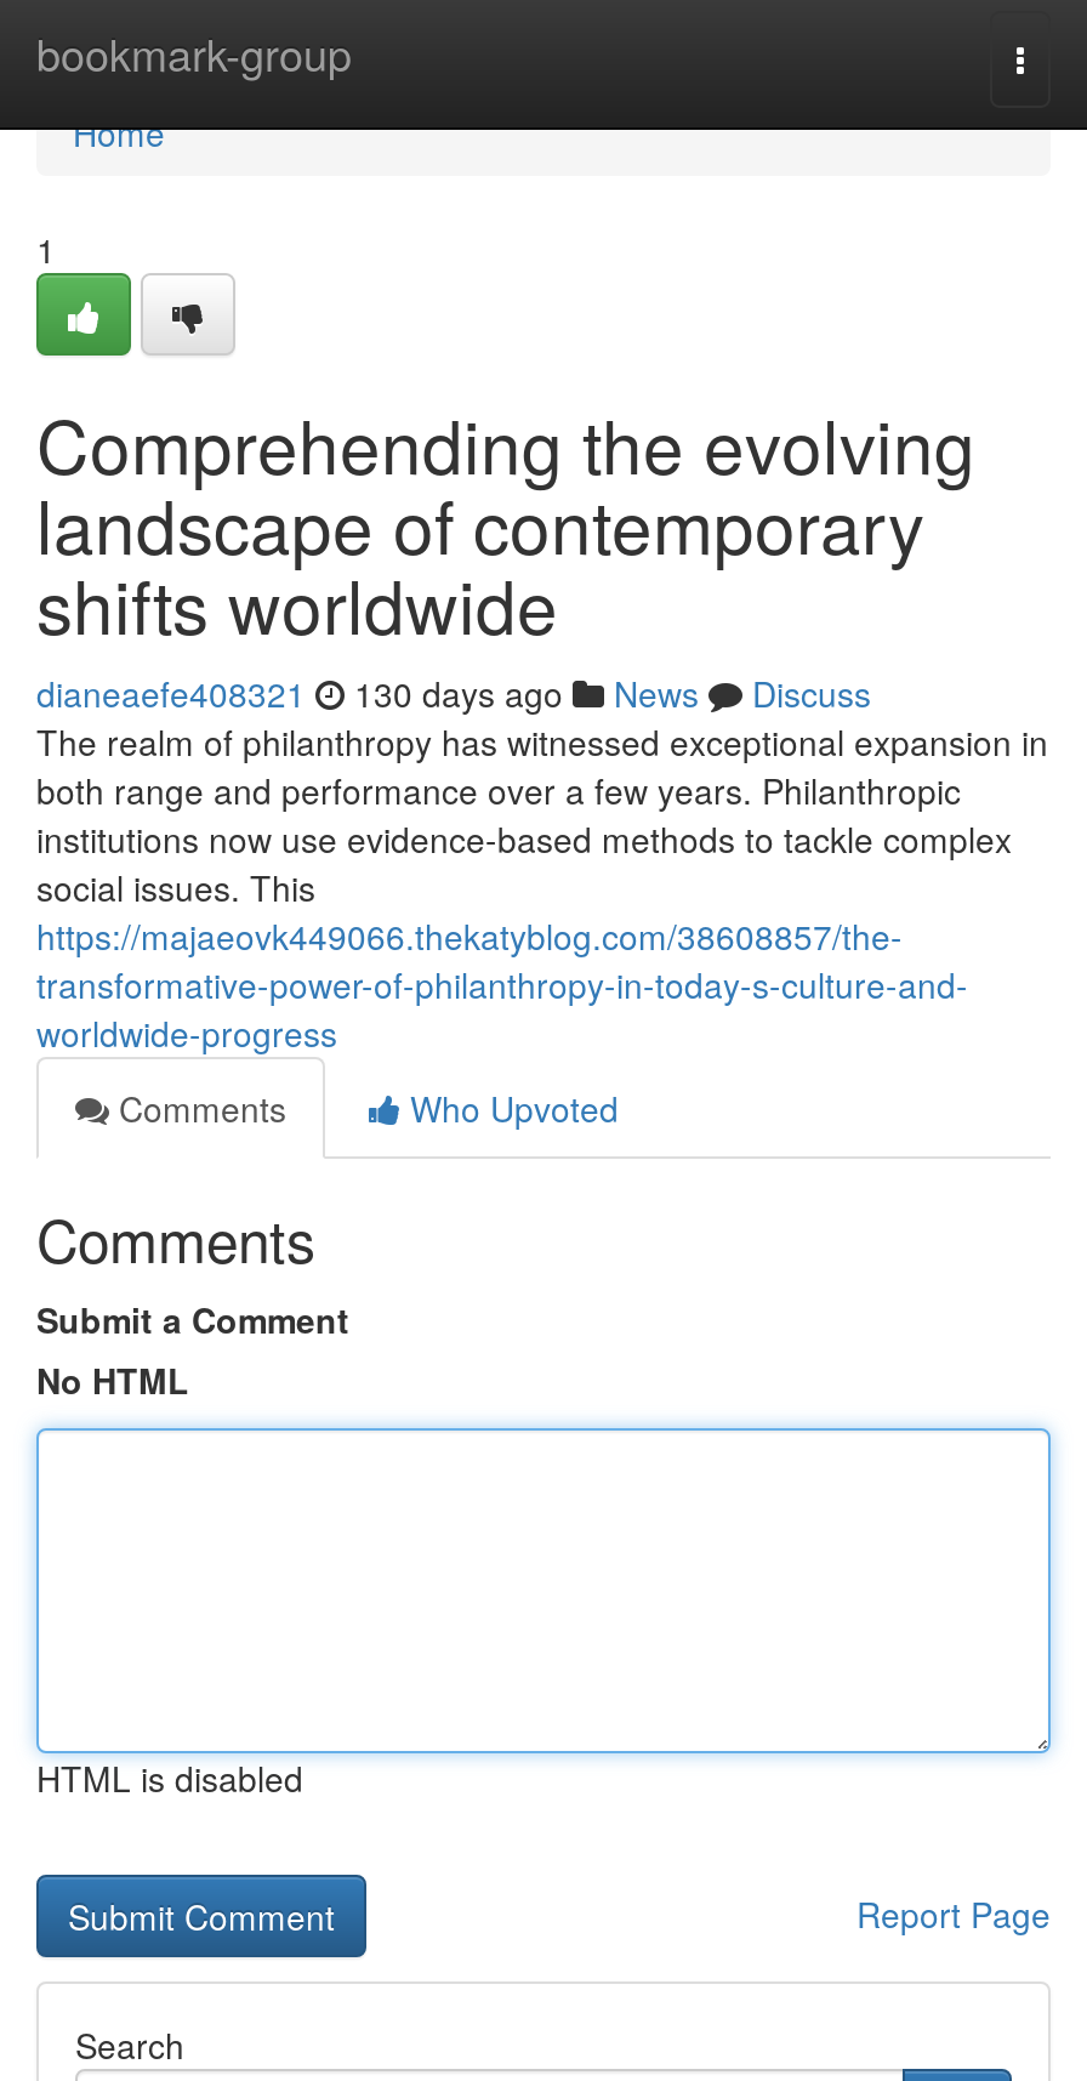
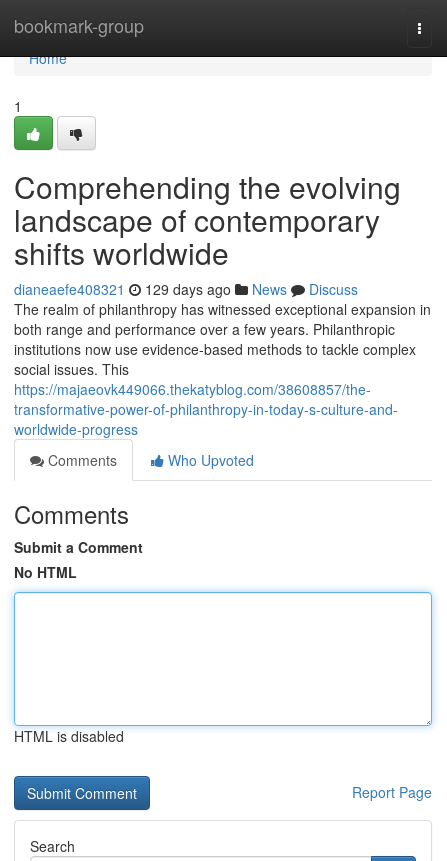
[36,669,871,717] dianeaefe408321 130 days ago News Discuss -> [14,279,358,299] dianeaefe408321 129 days ago News Discuss

